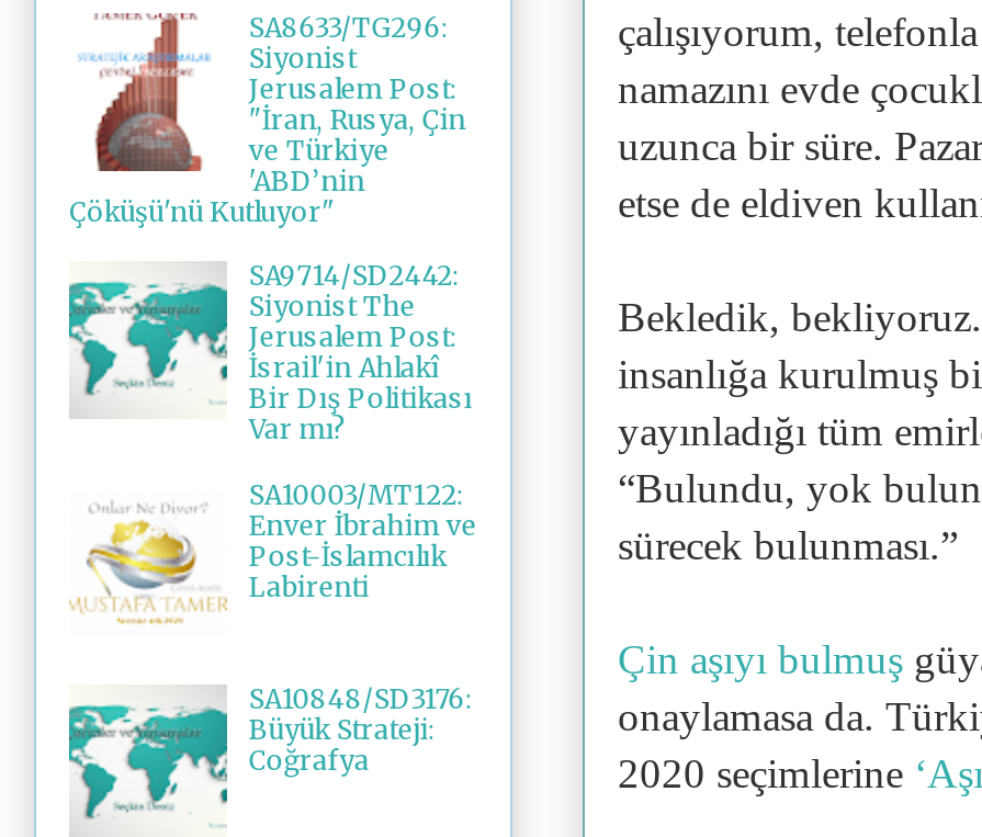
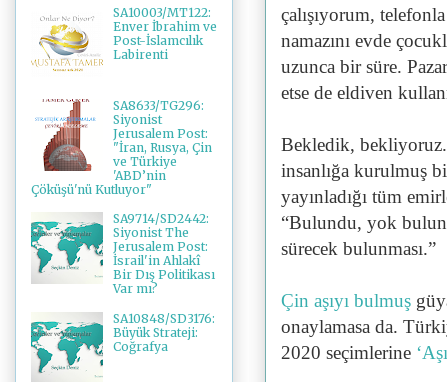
moved [69,11,472,446] -> [31,98,215,296]: [image] | SA8633/TG296: | Siyonist | ... | Bir Dış Politikası | Var mı?
moved [69,478,477,625] -> [31,5,217,72]: [image] | SA10003/MT122: | Enver İbrahim ve | Post-İslamcılık | Labirenti

